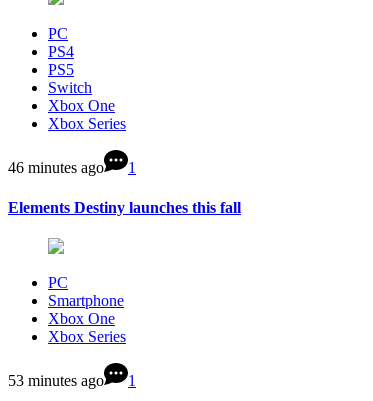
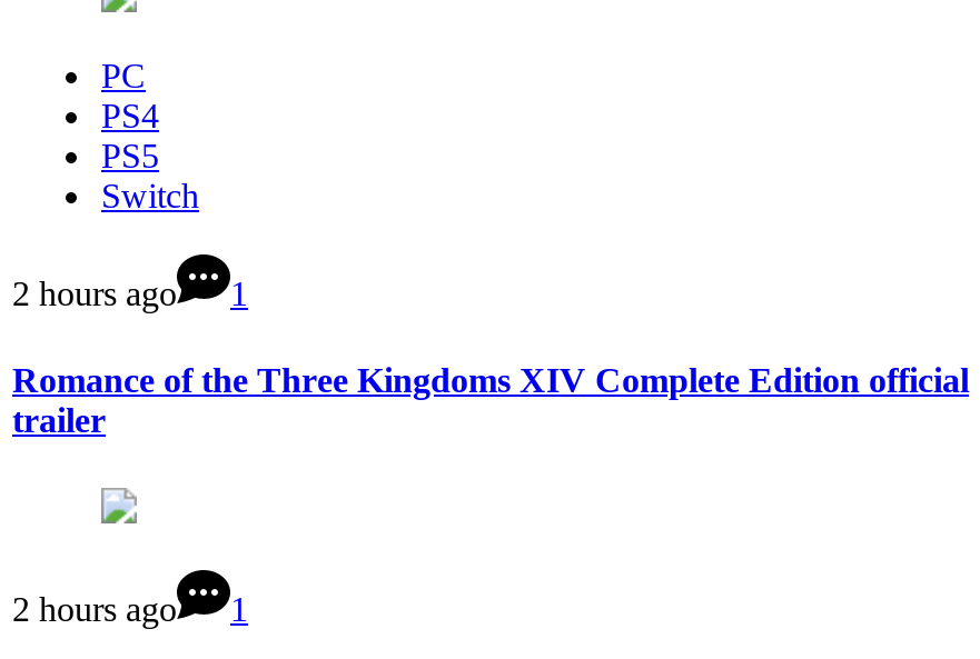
[8,97,126,176] Xbox One | Xbox Series | 46 minutes ago -> [12,274,177,312] 2 hours ago
[8,199,241,216] Elements Destiny launches this fall -> [12,362,969,439] Romance of the Three Kingdoms XIV Complete Edition official | trailer
[8,274,126,389] PC | Smartphone | Xbox One | Xbox Series | 53 minutes ago -> [12,591,177,629] 2 hours ago

